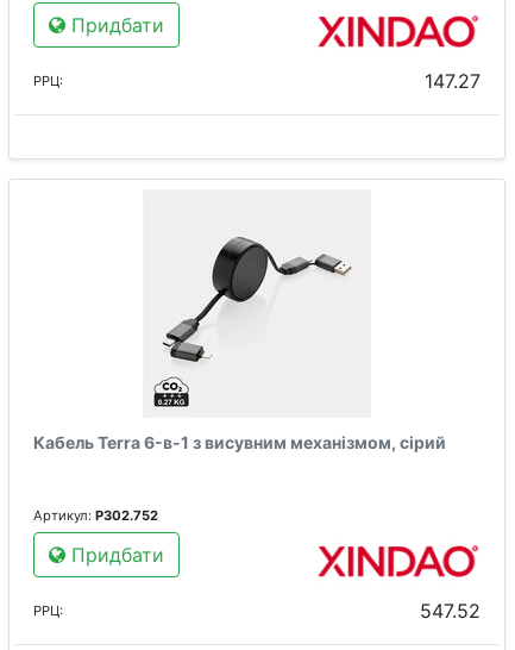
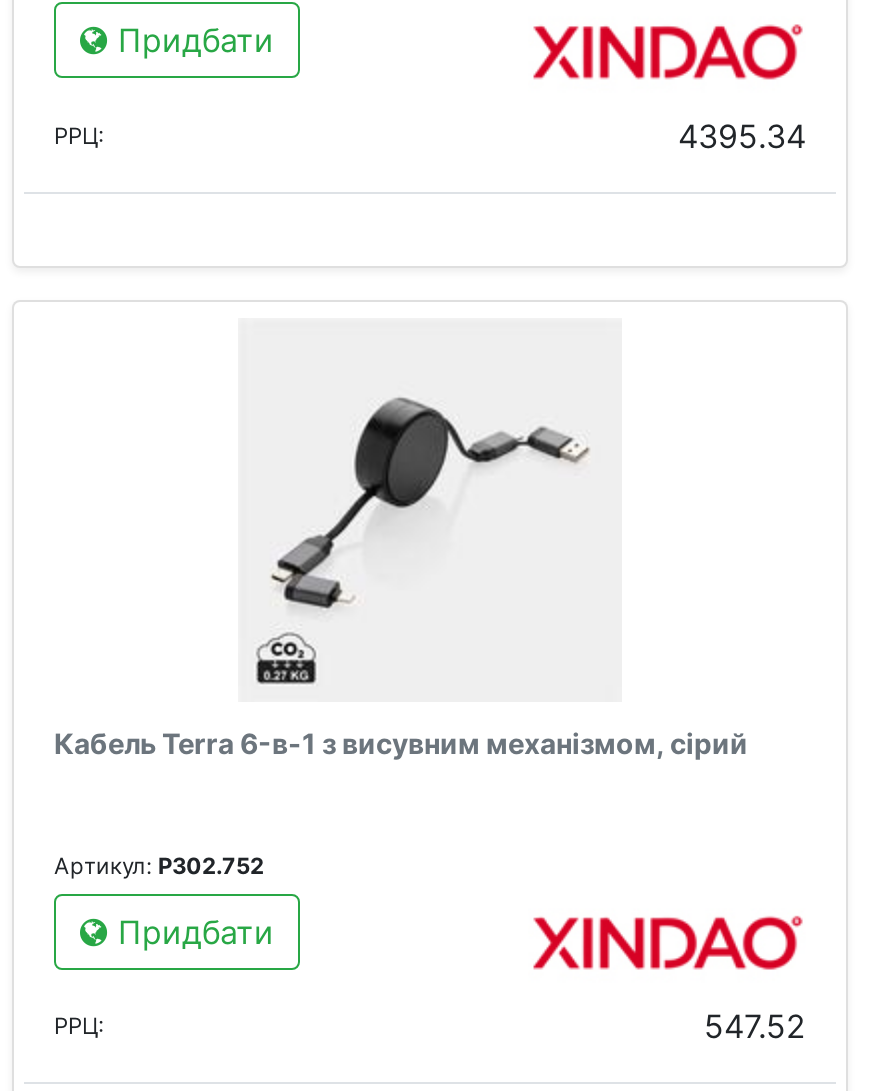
[425,69,481,93] 147.27 -> [678,116,806,156] 4395.34

